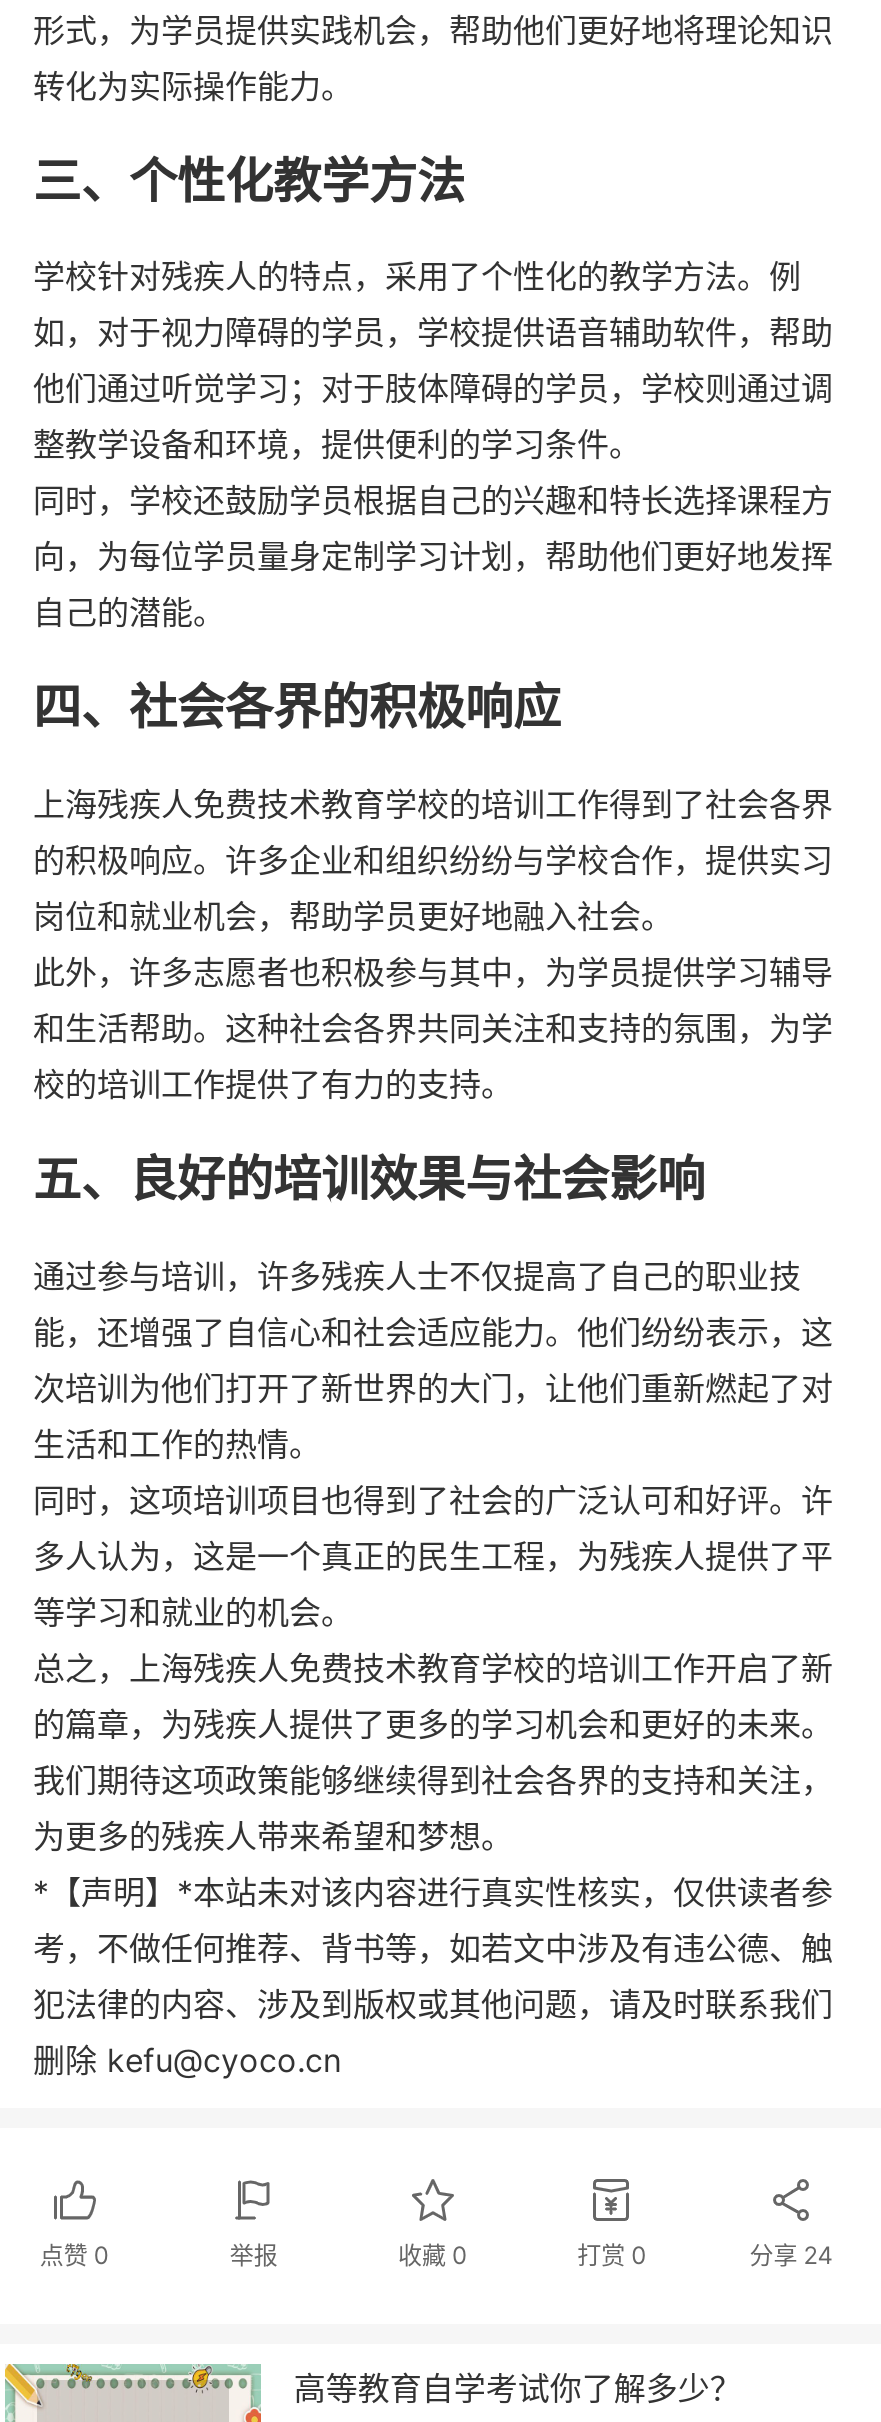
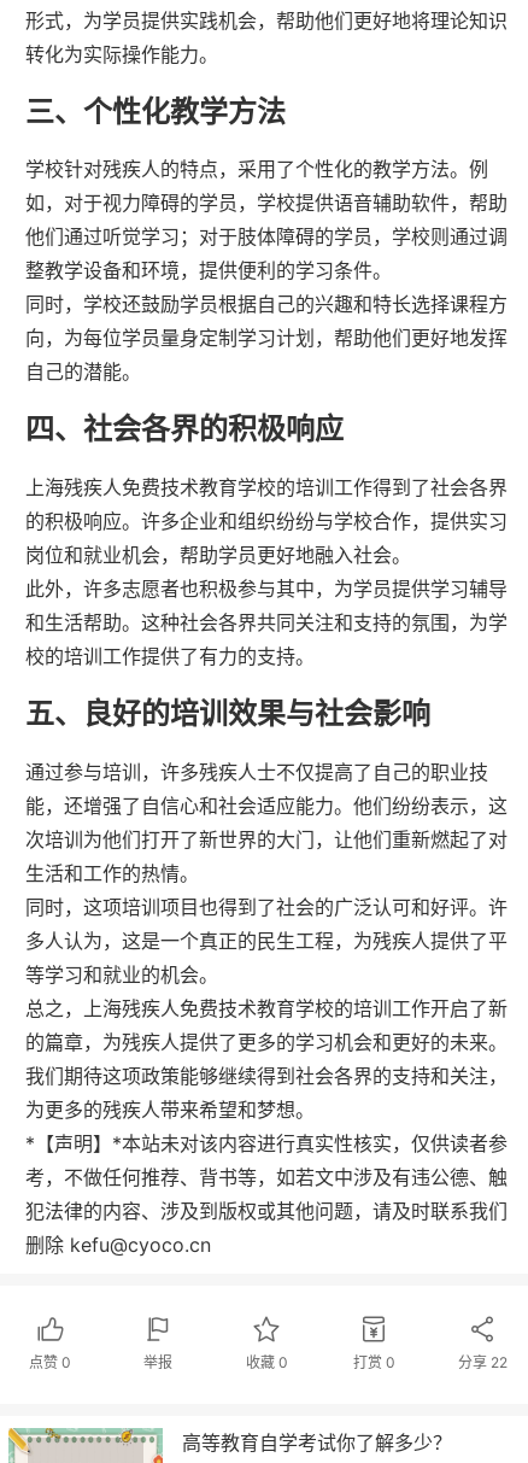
[749,2240,833,2270] 分享24 -> [458,1353,507,1371] 分享22

